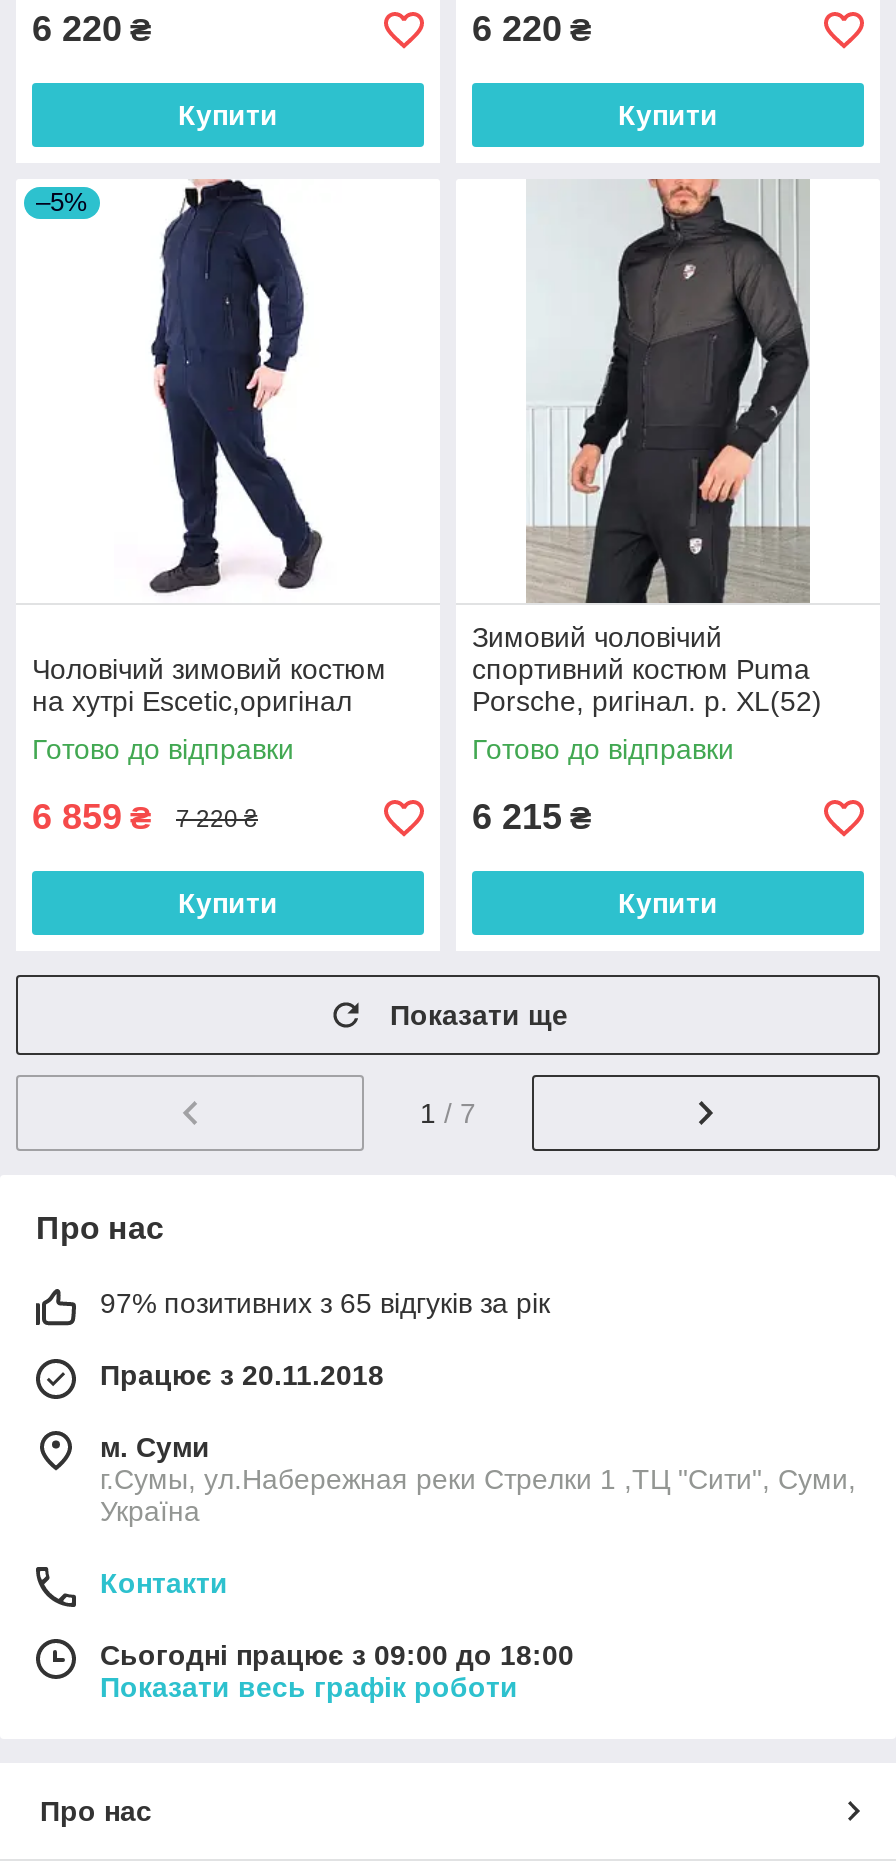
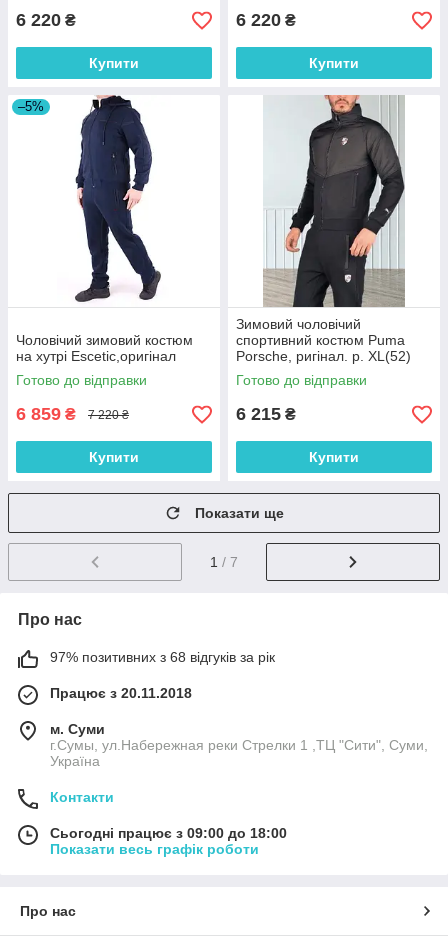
[100,1287,550,1319] 97% позитивних з 65 відгуків за рік -> [50,649,275,665] 97% позитивних з 68 відгуків за рік

